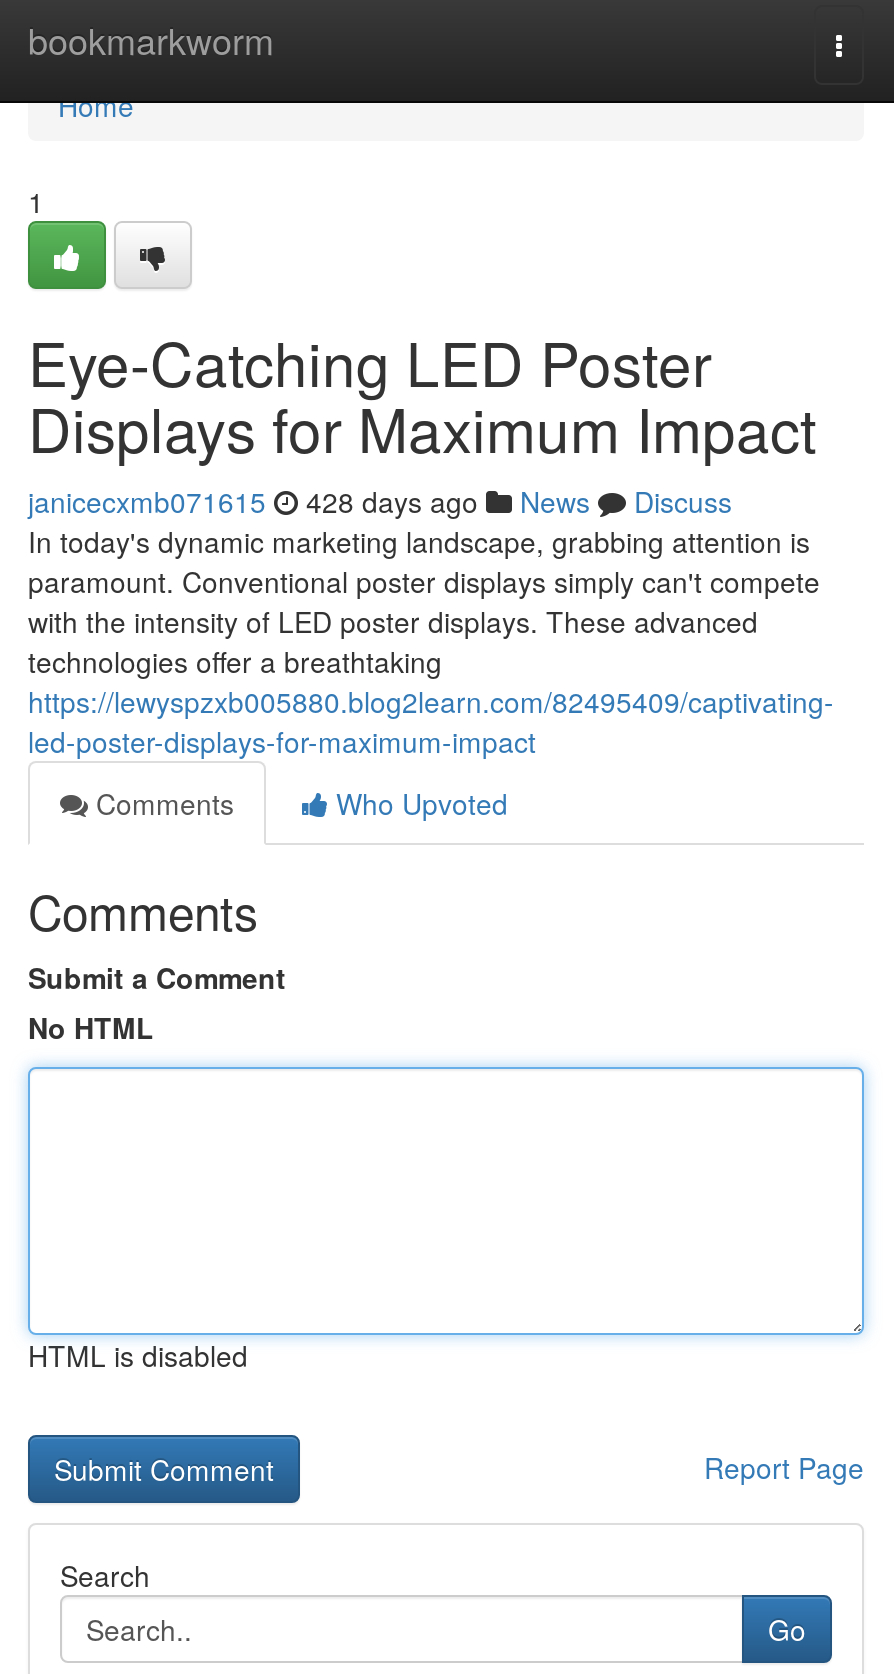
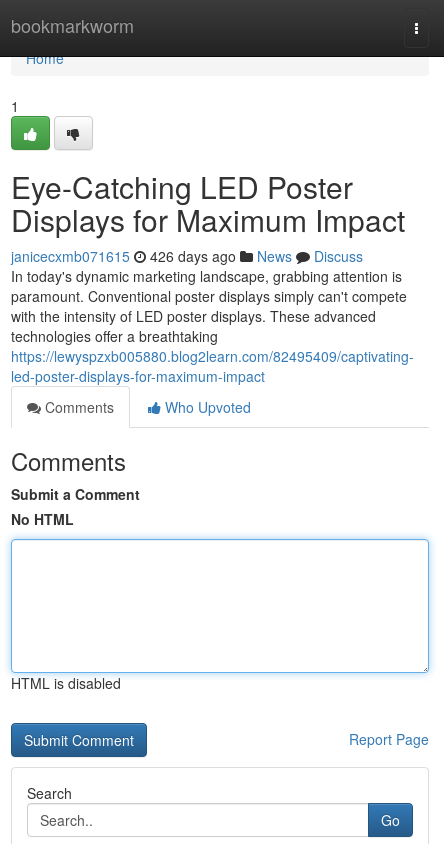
[28,481,732,521] janicecxmb071615 428 days ago News Discuss -> [11,246,363,266] janicecxmb071615 426 days ago News Discuss

